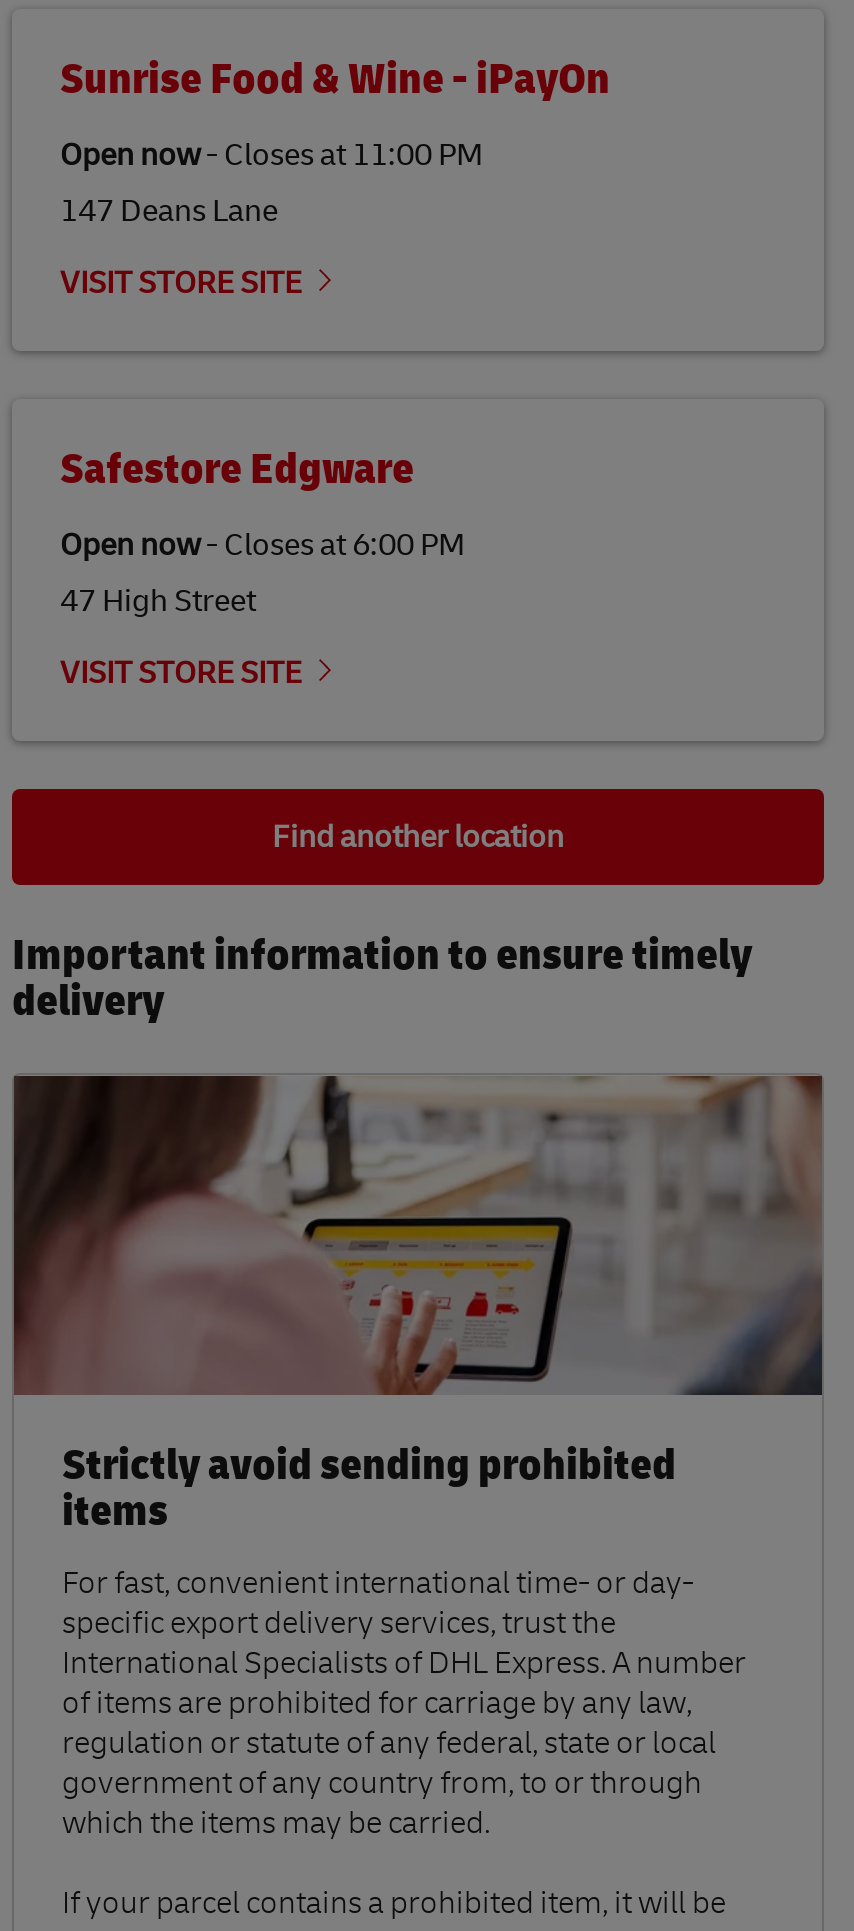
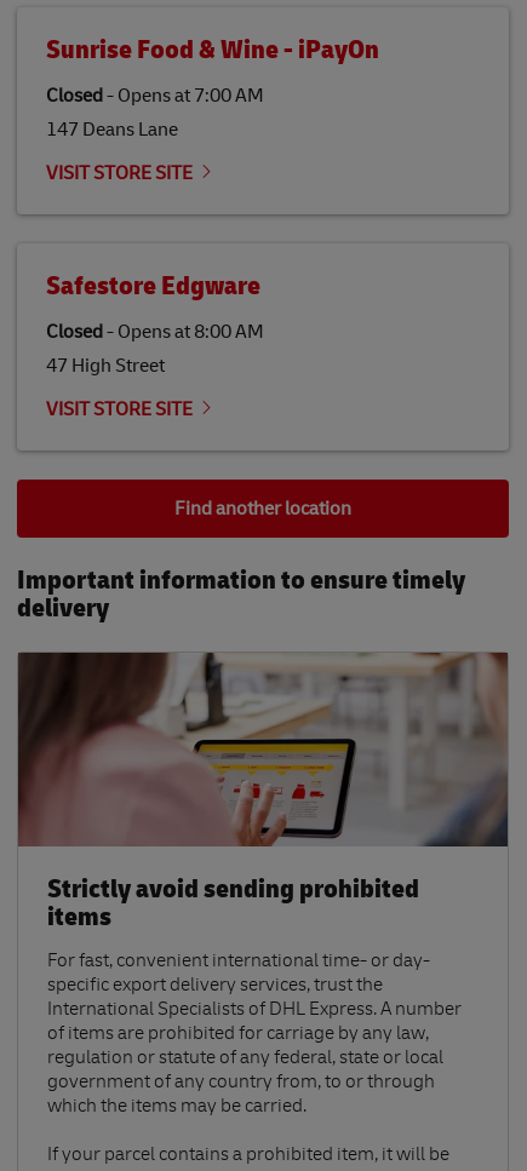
[60,136,484,176] Open now- Closes at 11:00 PM -> [46,84,264,108] Closed- Opens at 7:00 AM
[60,526,466,566] Open now- Closes at 6:00 PM -> [46,320,264,345] Closed- Opens at 8:00 AM

